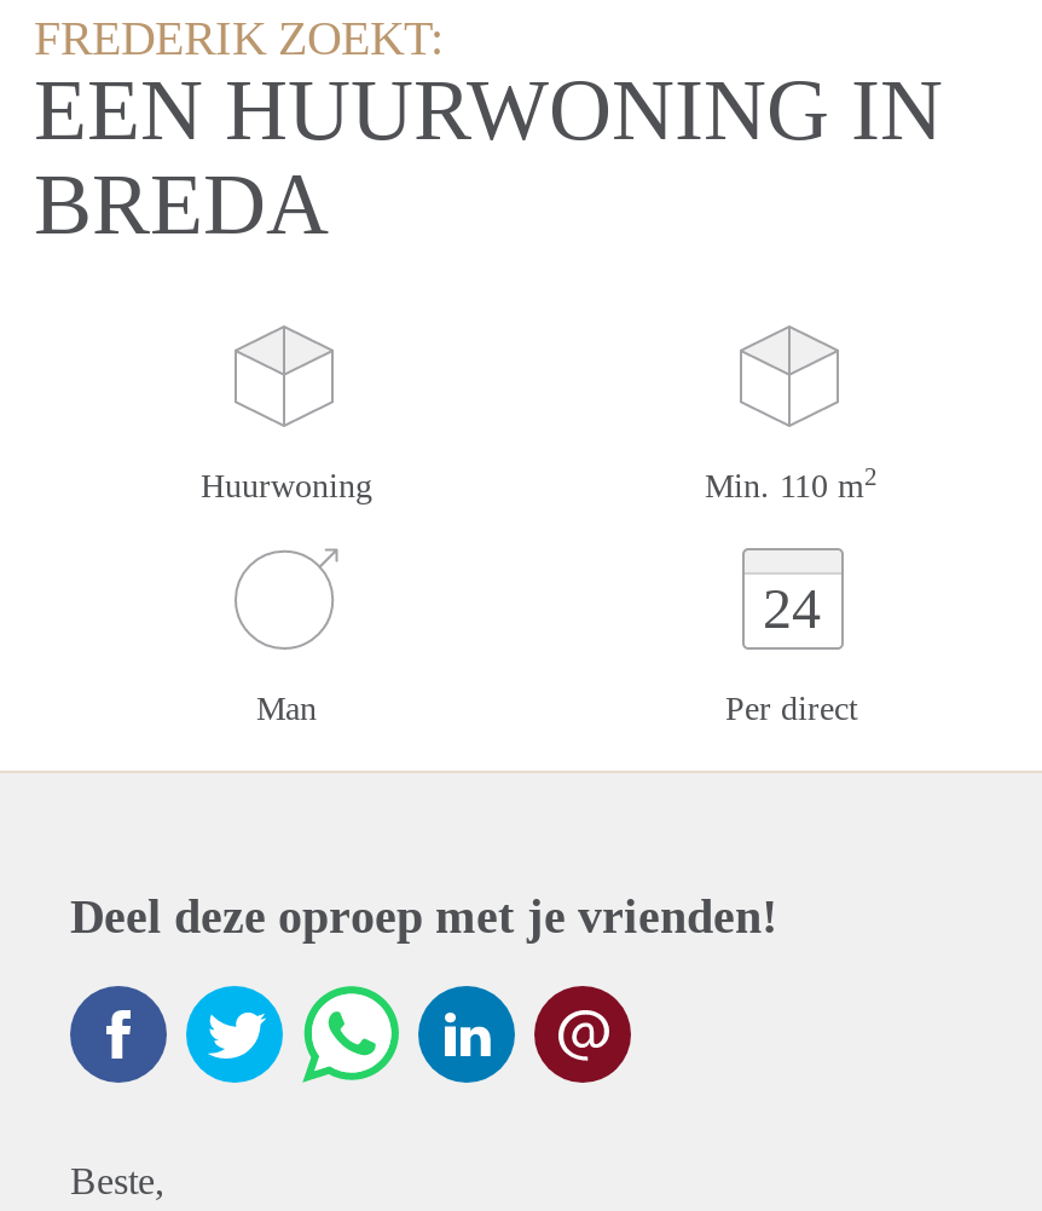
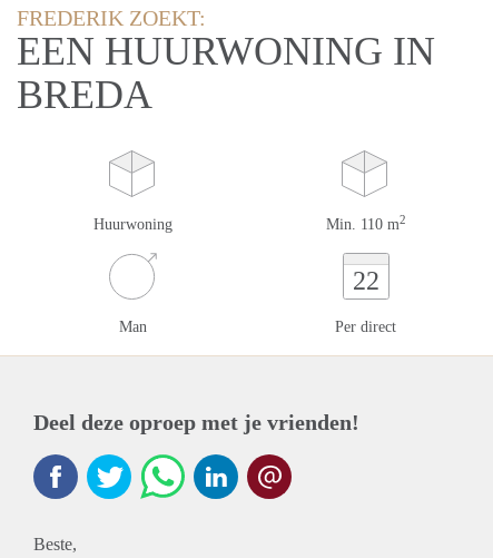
[763,577,821,640] 24 -> [352,266,379,295] 22

